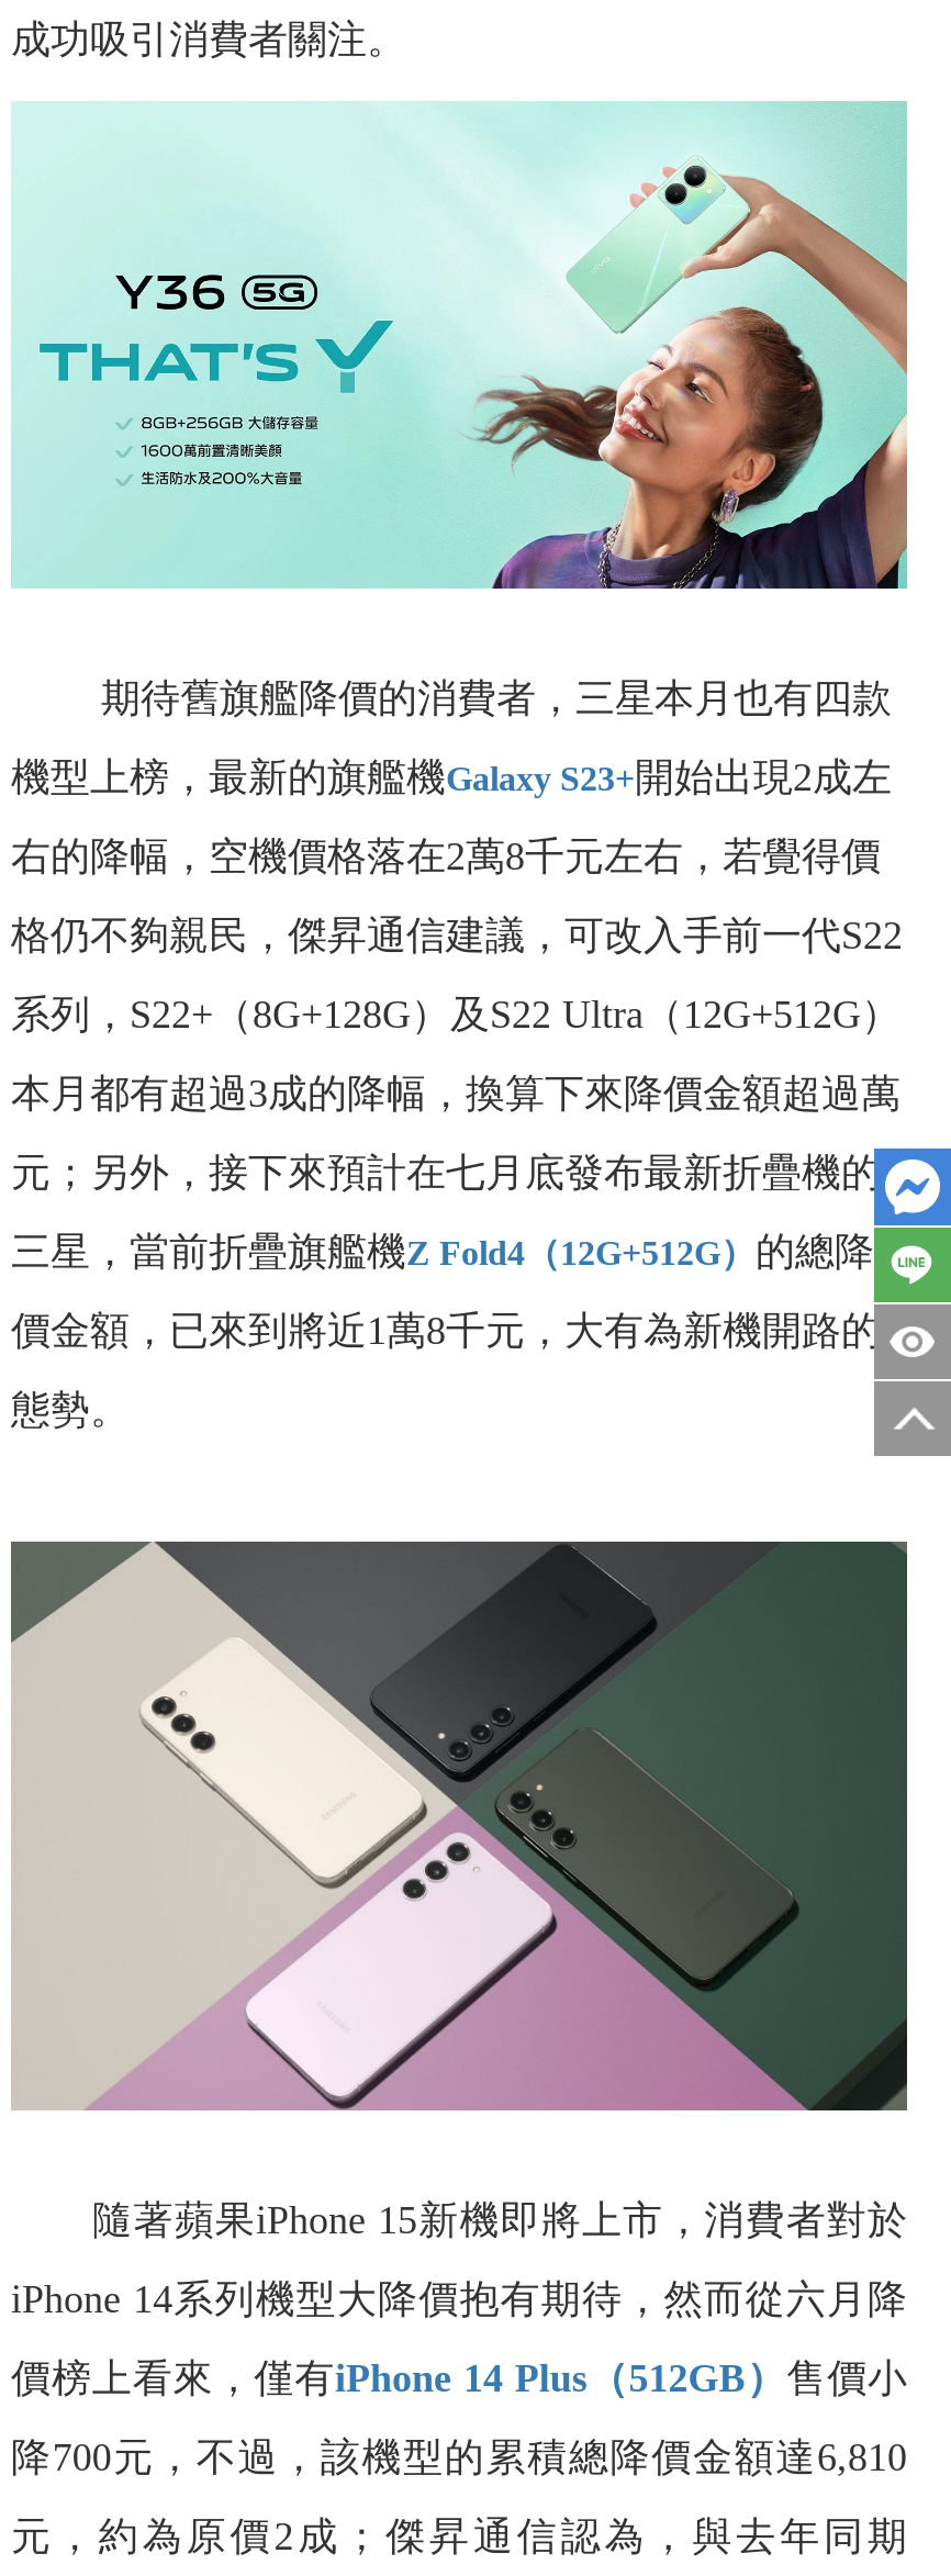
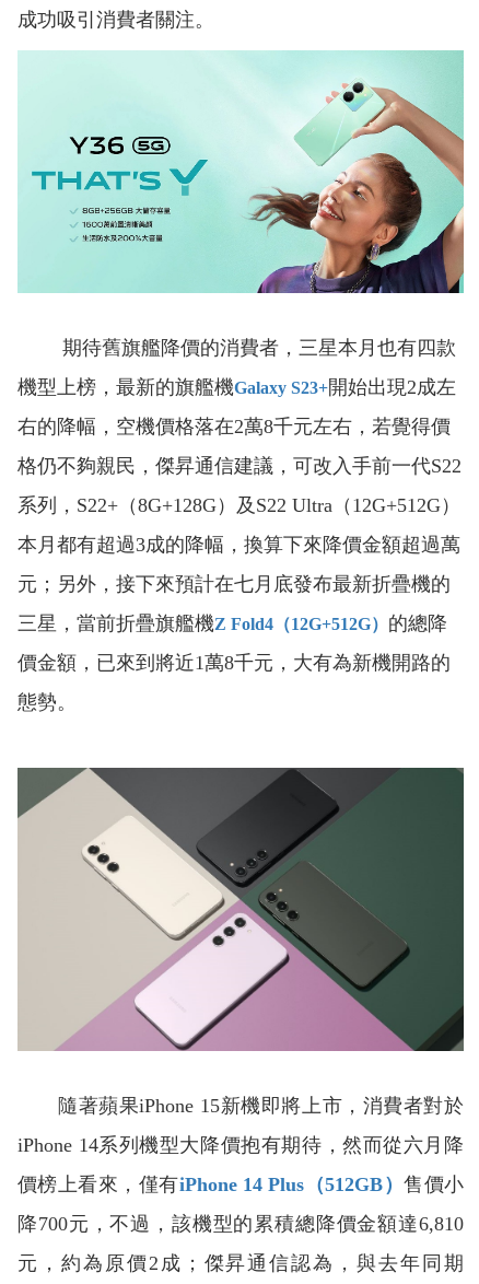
[872,1146,944,1458] [image] -> none

